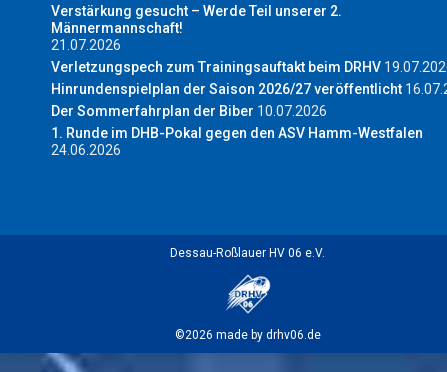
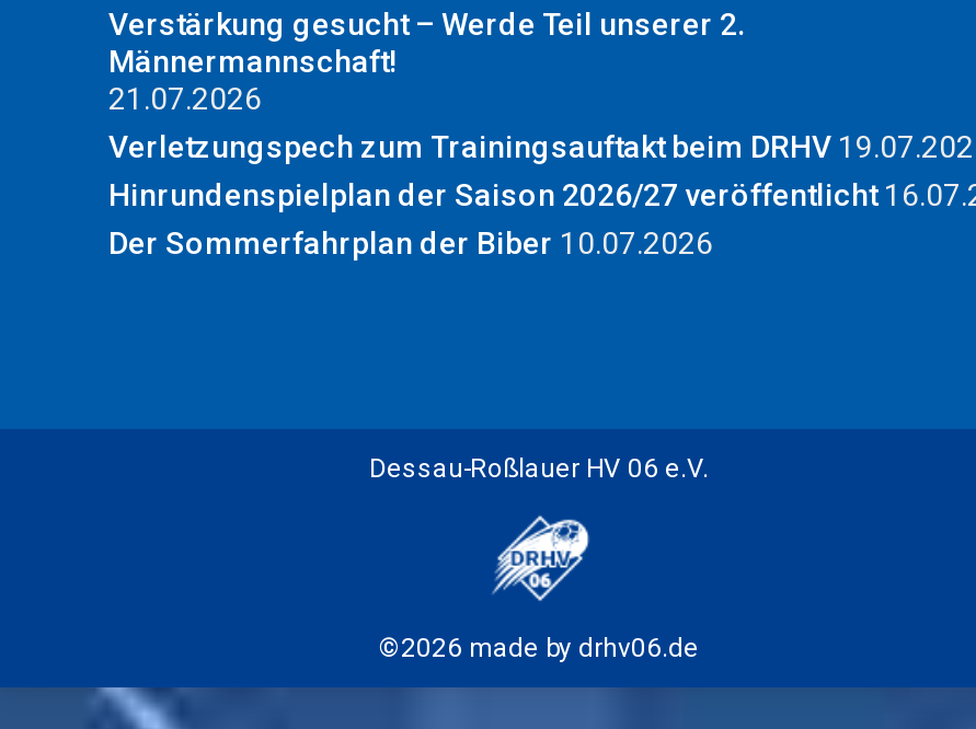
[51,125,423,158] 1. Runde im DHB-Pokal gegen den ASV Hamm-Westfalen | 24.06.2026 -> none

